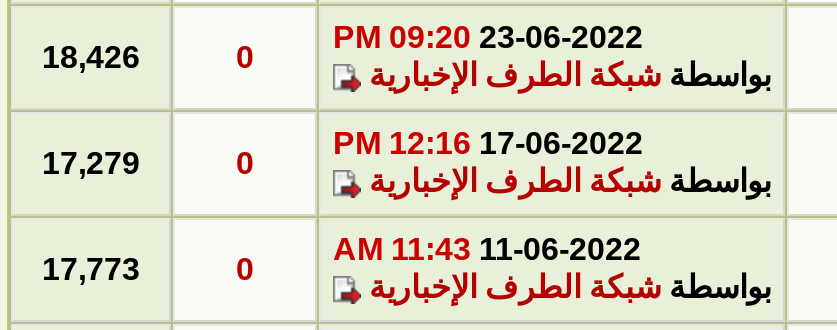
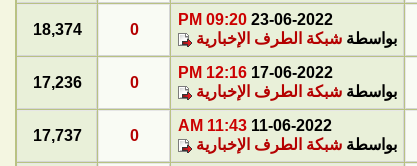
[42,40,140,74] 18,426 -> [32,21,81,38] 18,374
[42,146,140,180] 17,279 -> [32,74,81,91] 17,236
[42,252,140,286] 17,773 -> [32,127,81,144] 17,737

